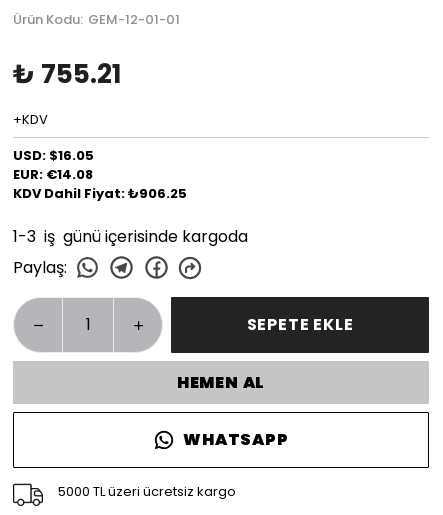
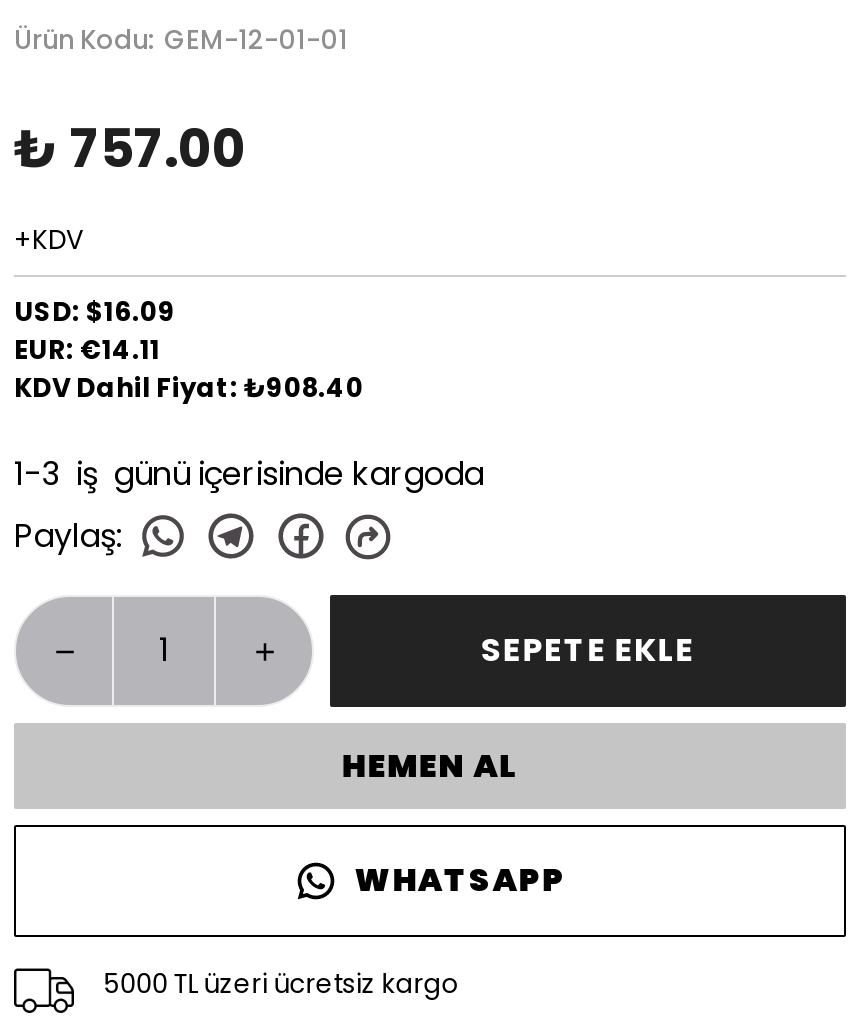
[13,56,121,92] ₺ 755.21 -> [14,113,246,185] ₺ 757.00
[13,146,94,165] USD: $16.05 -> [14,293,176,331] USD: $16.09
[13,165,93,184] EUR: €14.08 -> [14,331,160,369] EUR: €14.11
[13,184,187,203] KDV Dahil Fiyat: ₺906.25 -> [14,369,364,407] KDV Dahil Fiyat: ₺908.40

